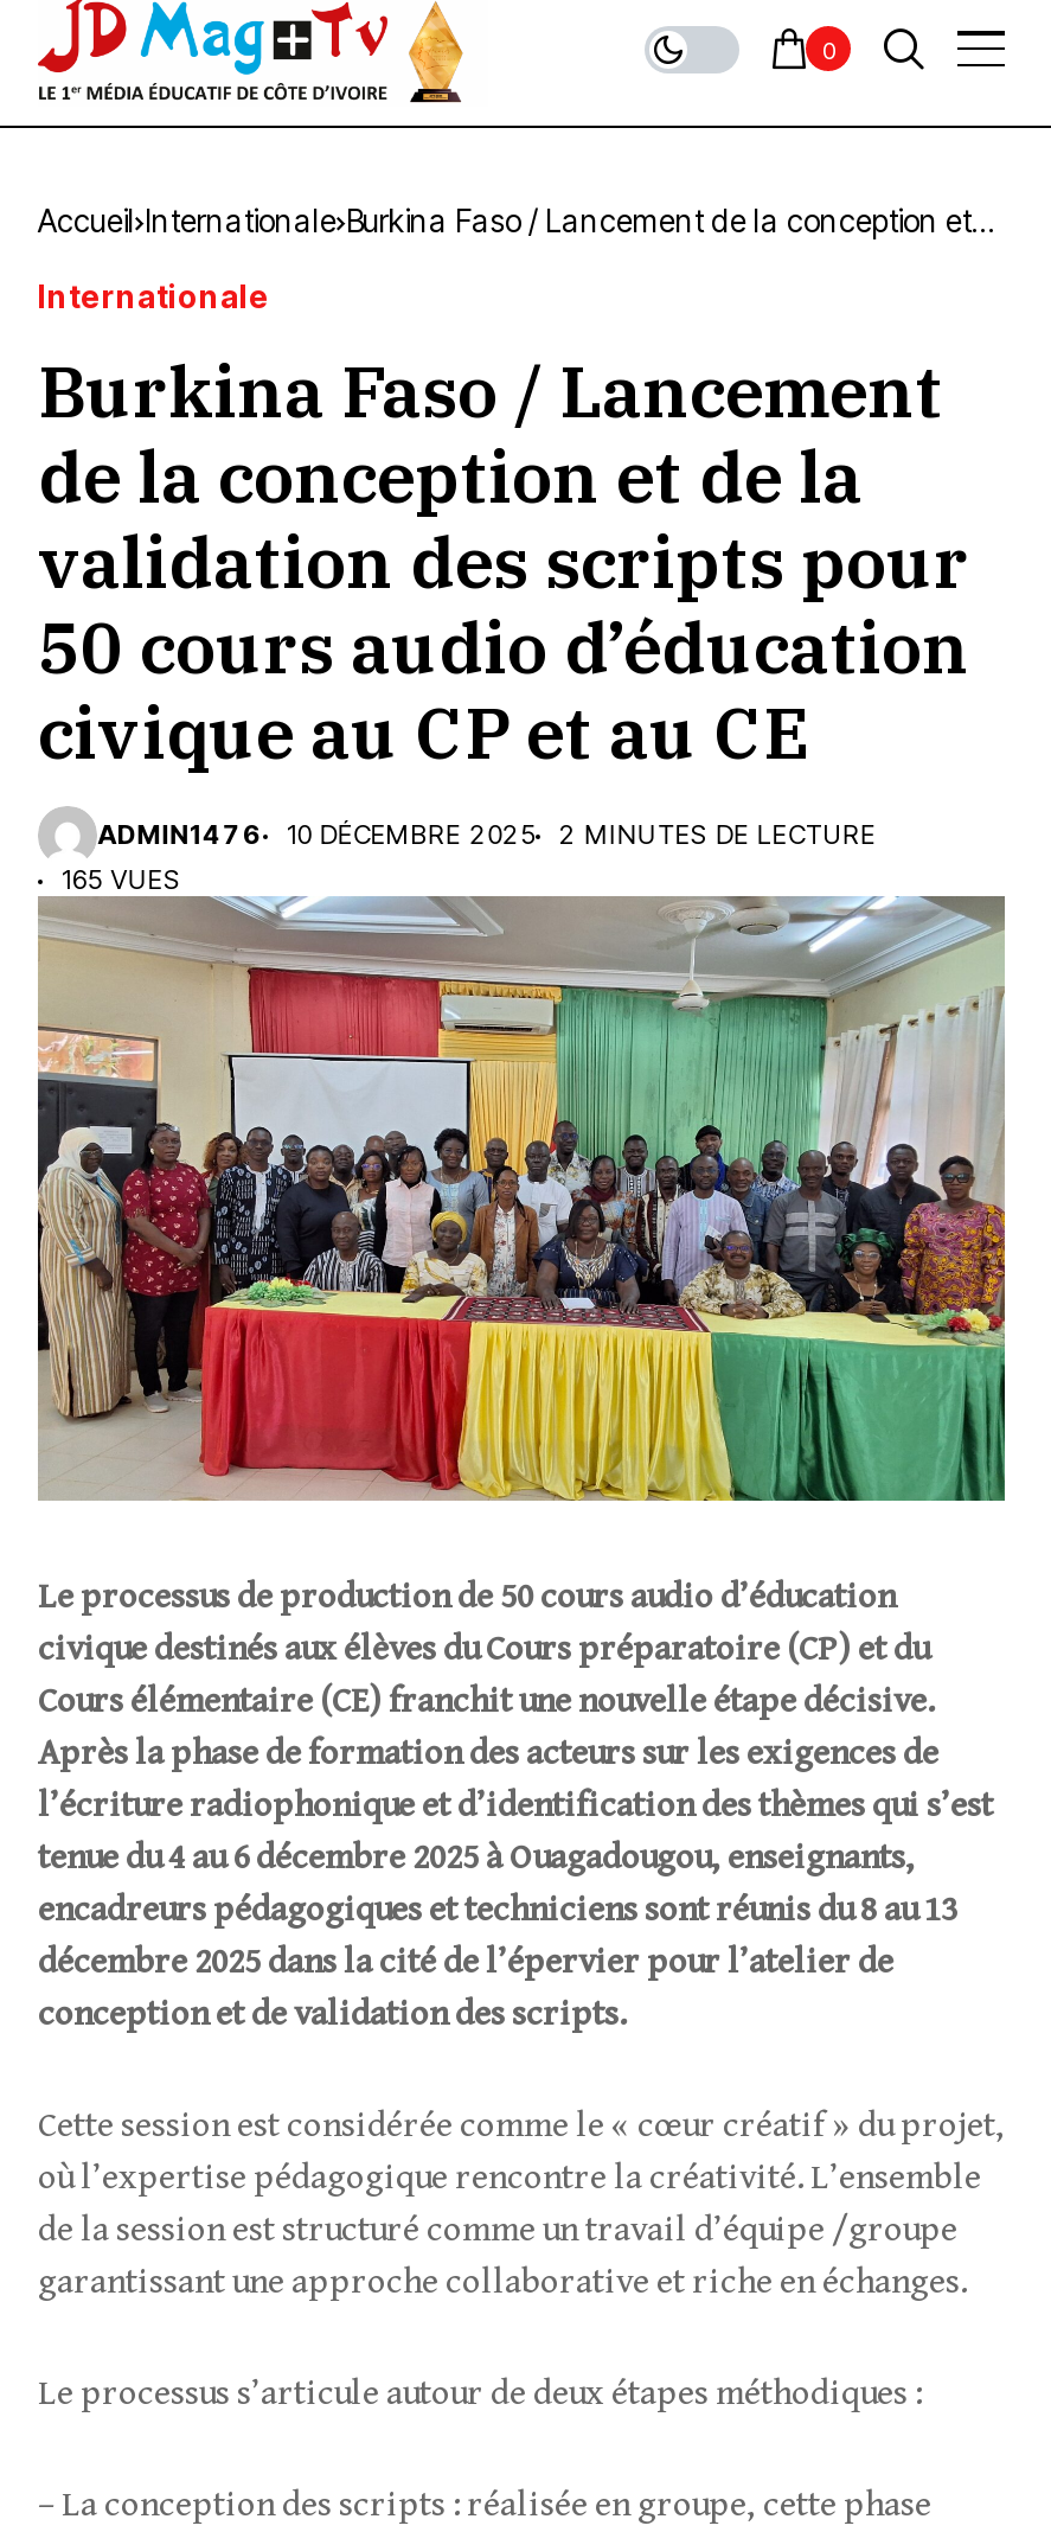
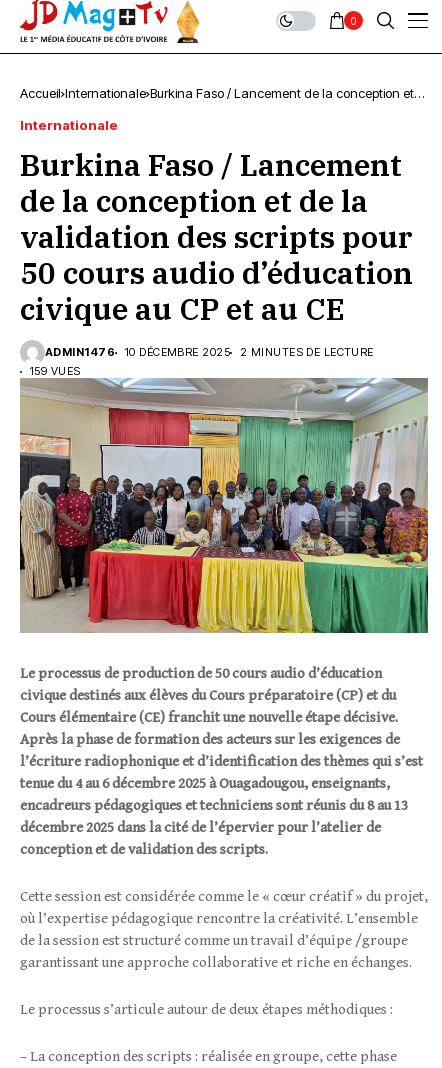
[62,863,181,896] 165 VUES -> [30,364,80,378] 159 VUES

